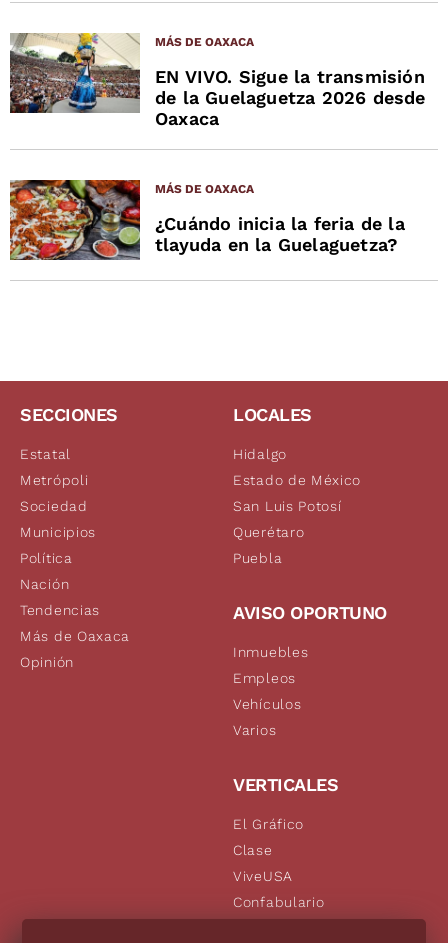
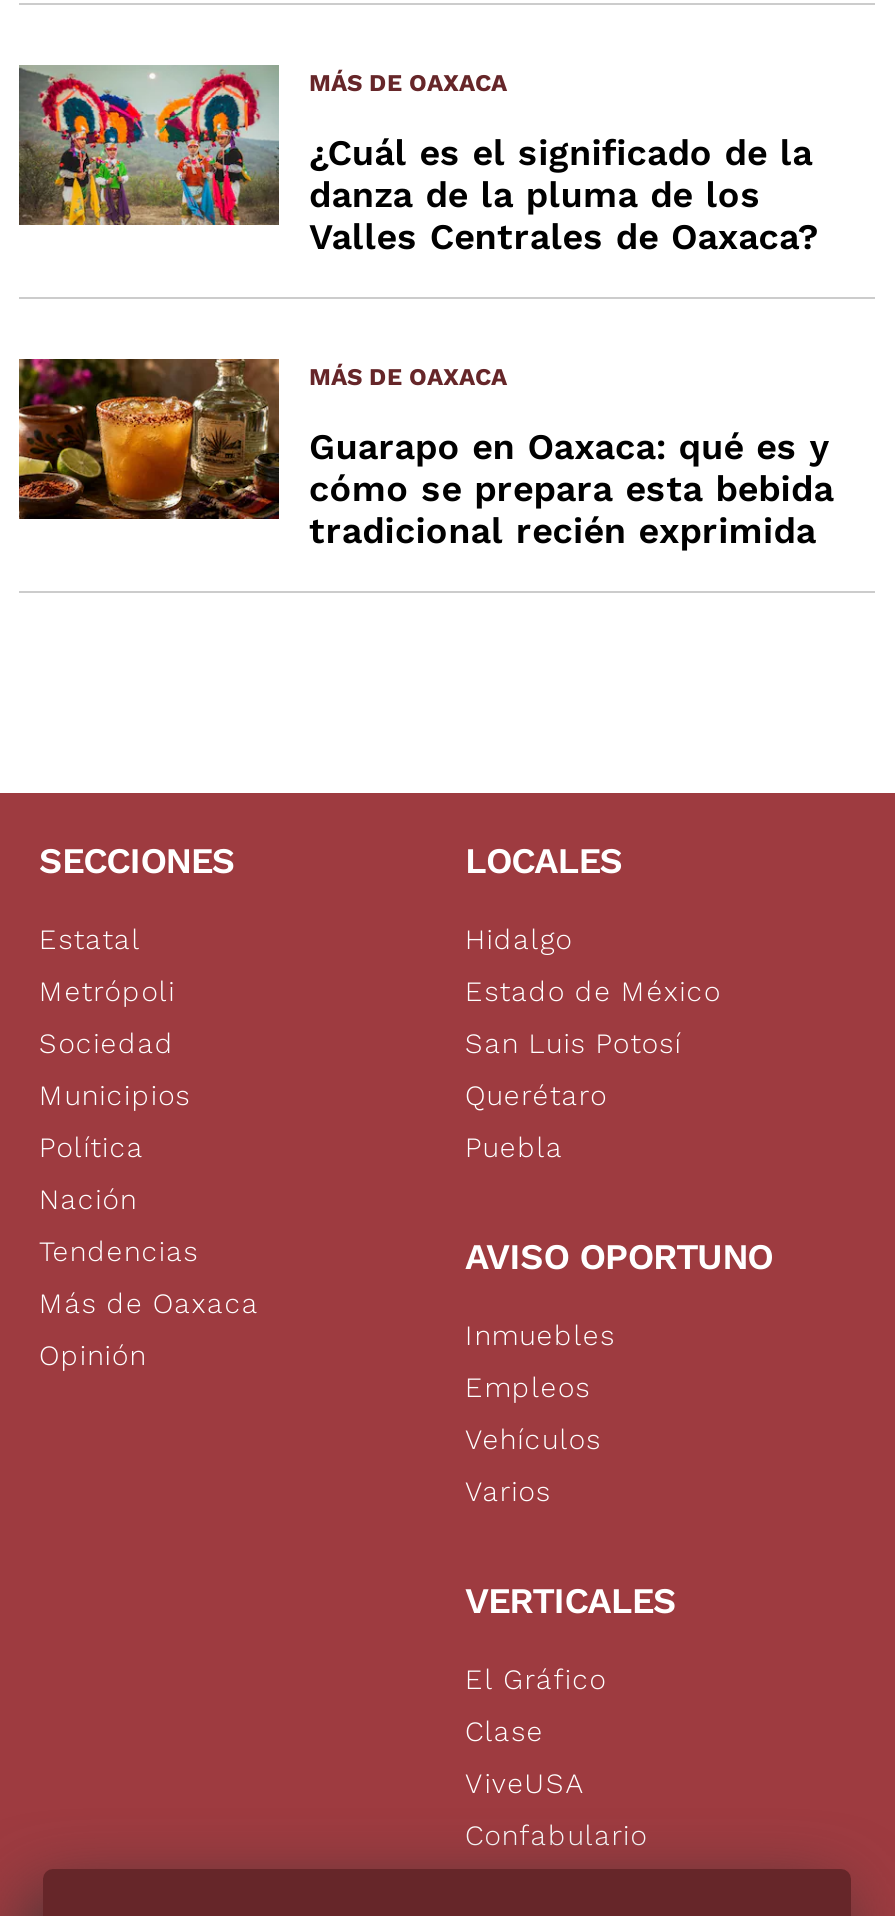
[10,32,426,129] [image] | EN VIVO. Sigue la transmisión | de la Guelaguetza 2026 desde | Oaxaca -> [17,65,820,257] [image] | ¿Cuál es el significado de la | danza de la pluma de los | Valles Centrales de Oaxaca?
[9,179,405,261] [image] | ¿Cuándo inicia la feria de la | tlayuda en la Guelaguetza? -> [19,357,834,551] [image] | Guarapo en Oaxaca: qué es y | cómo se prepara esta bebida | tradicional recién exprimida

